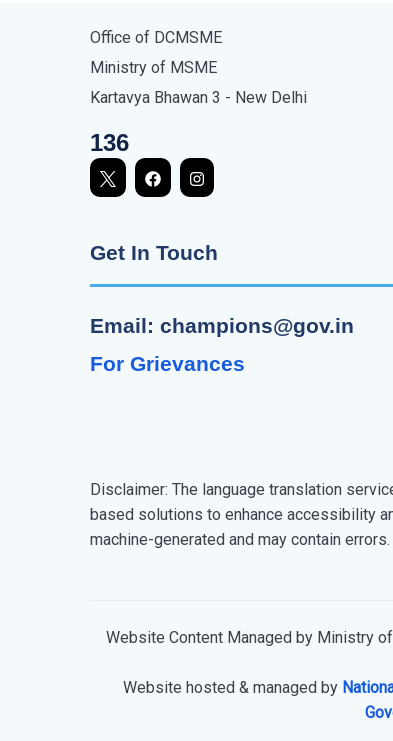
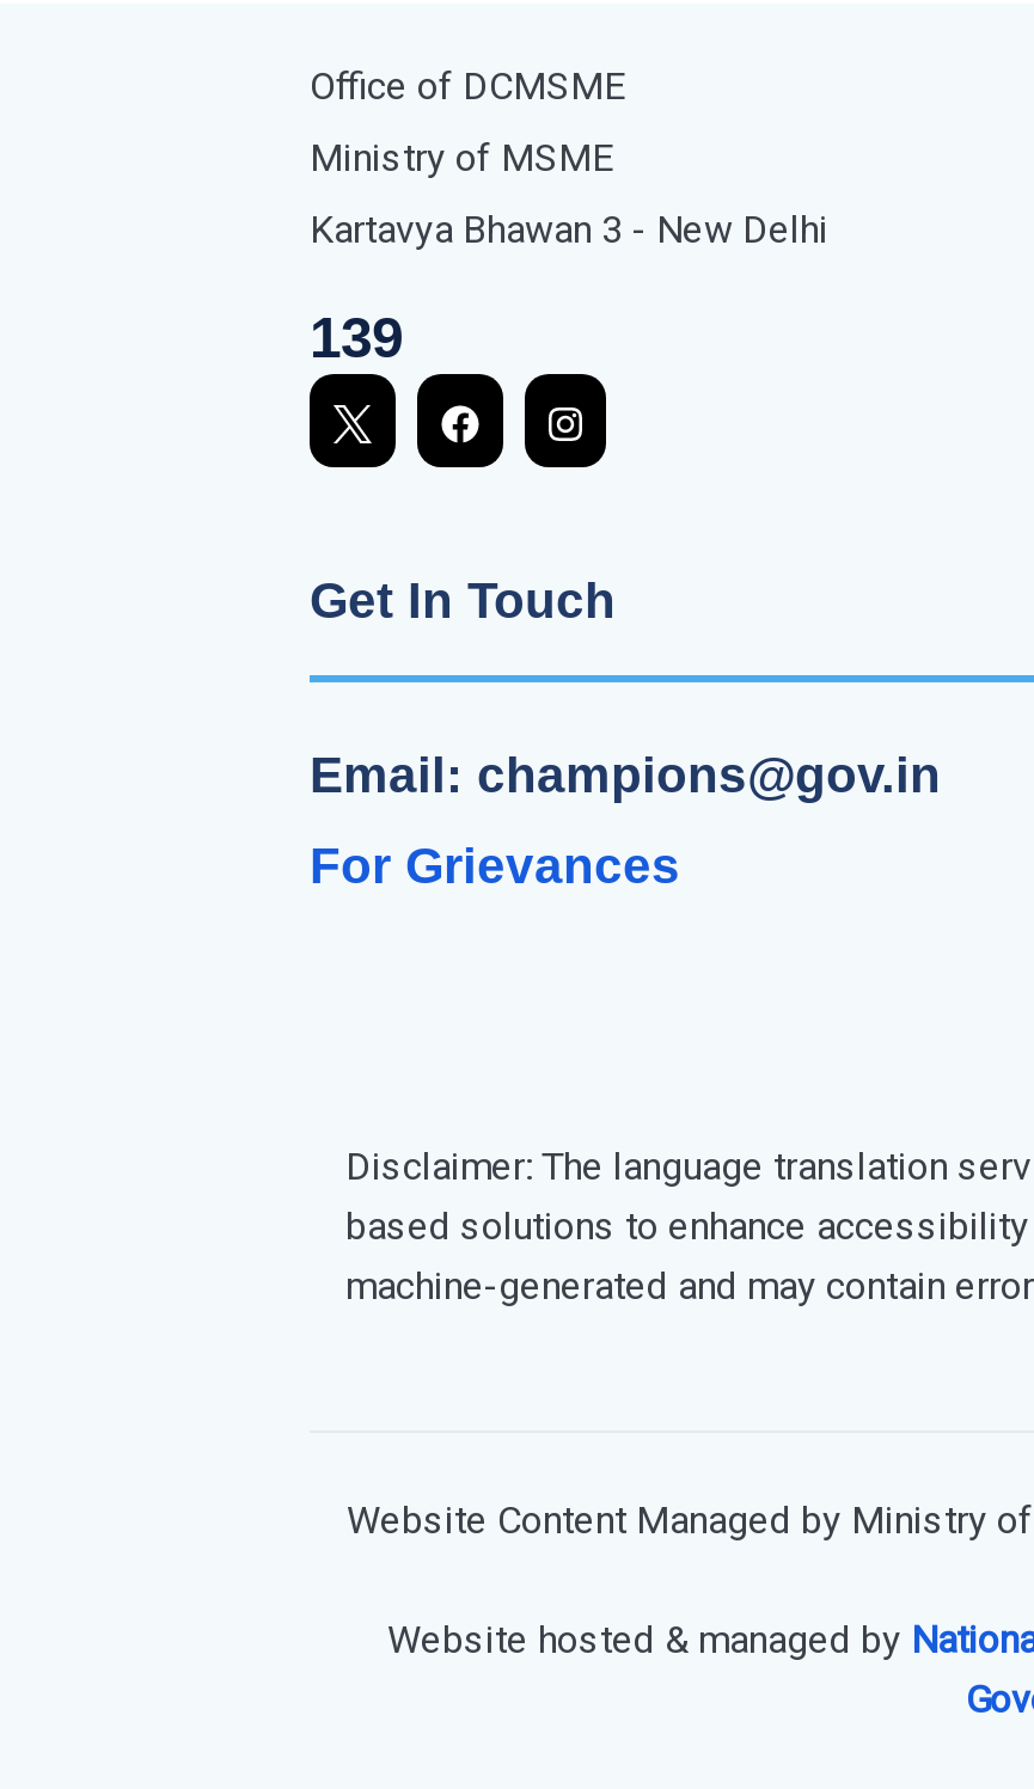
[90,129,129,156] 136 -> [310,305,403,369] 139

